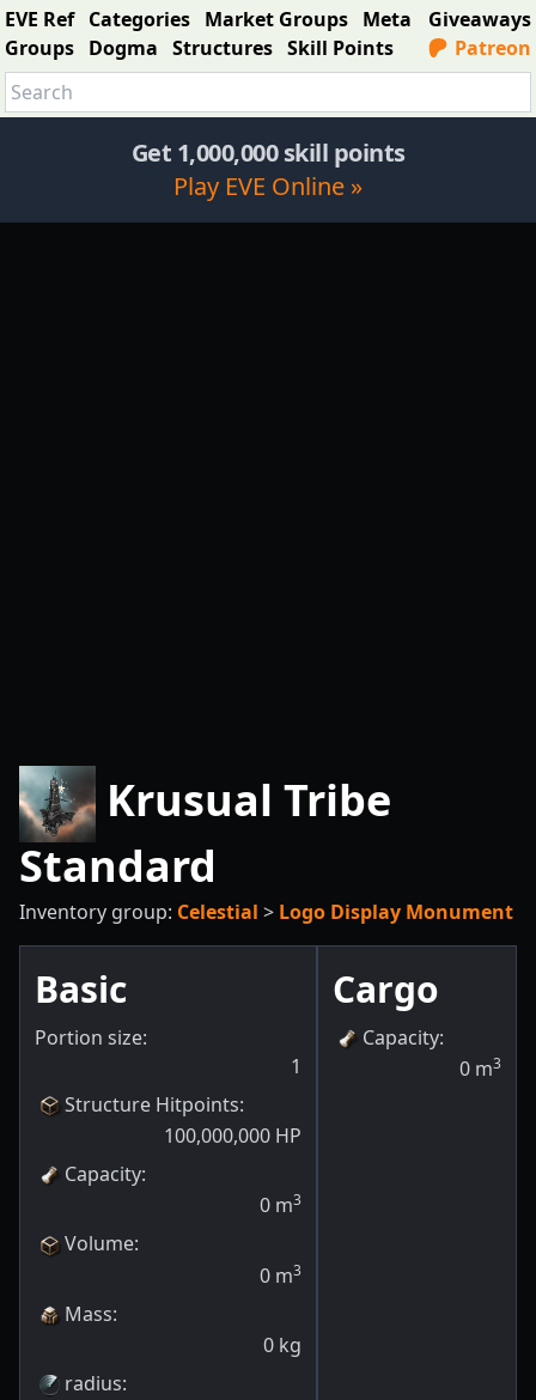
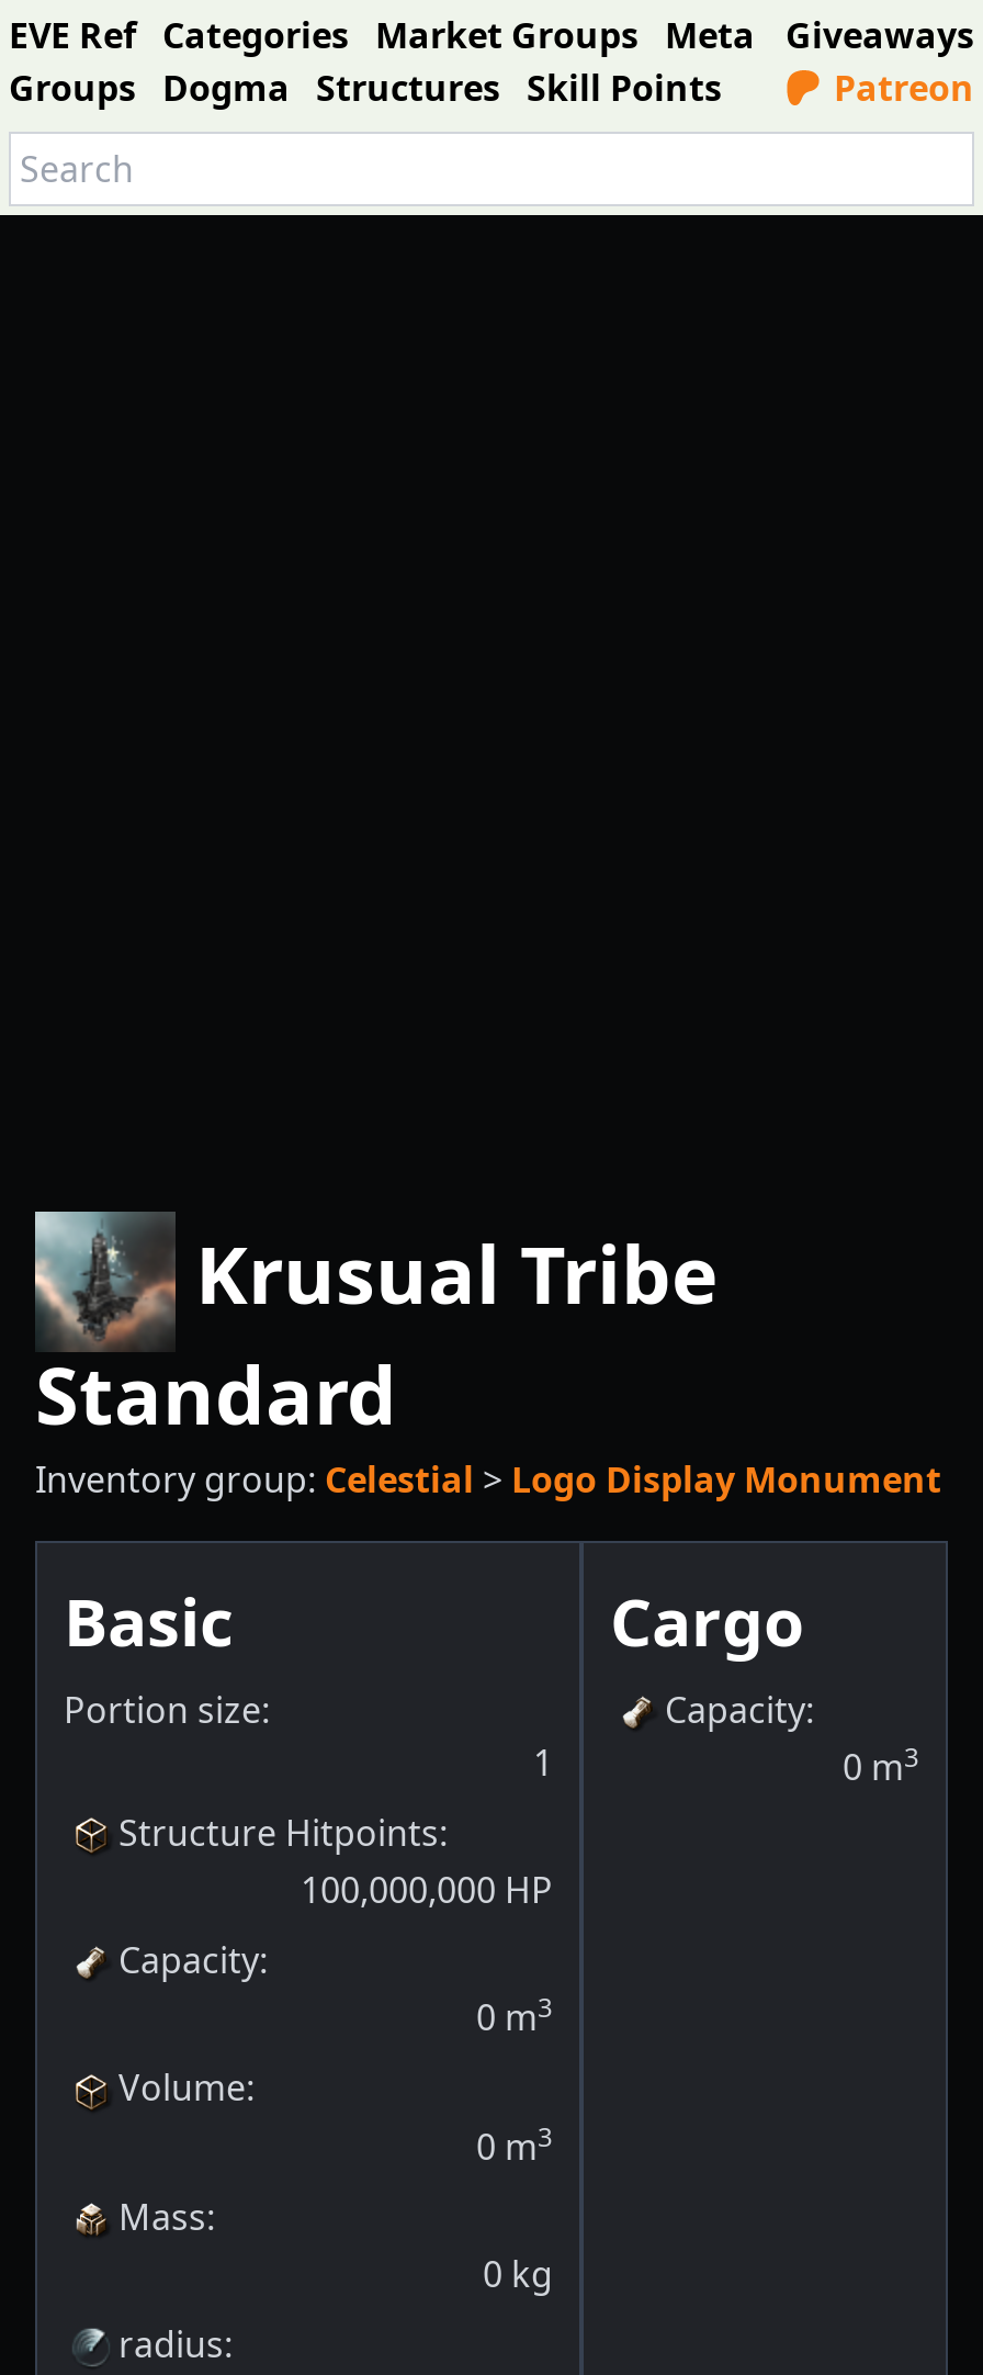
[131,136,405,202] Get 1,000,000 skill points | Play EVE Online » -> none

